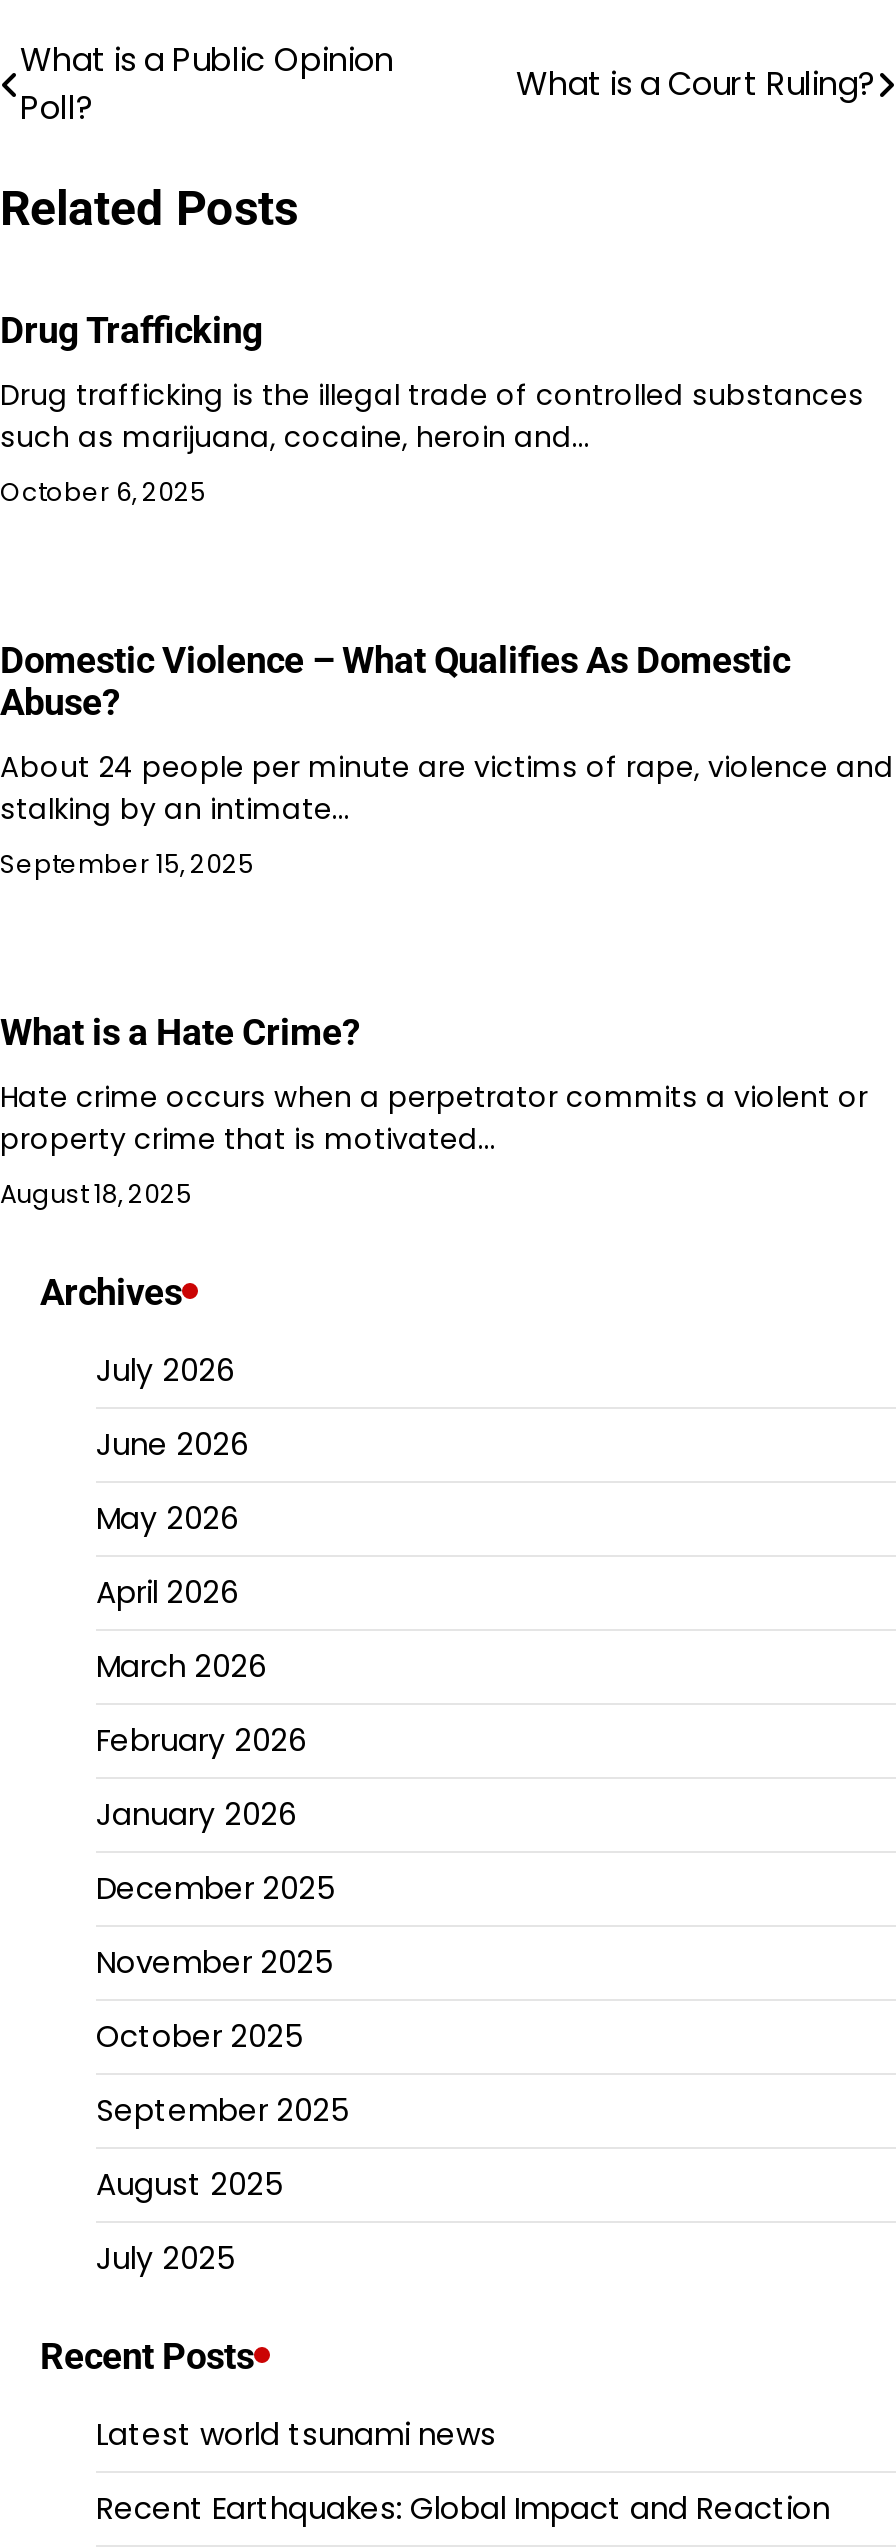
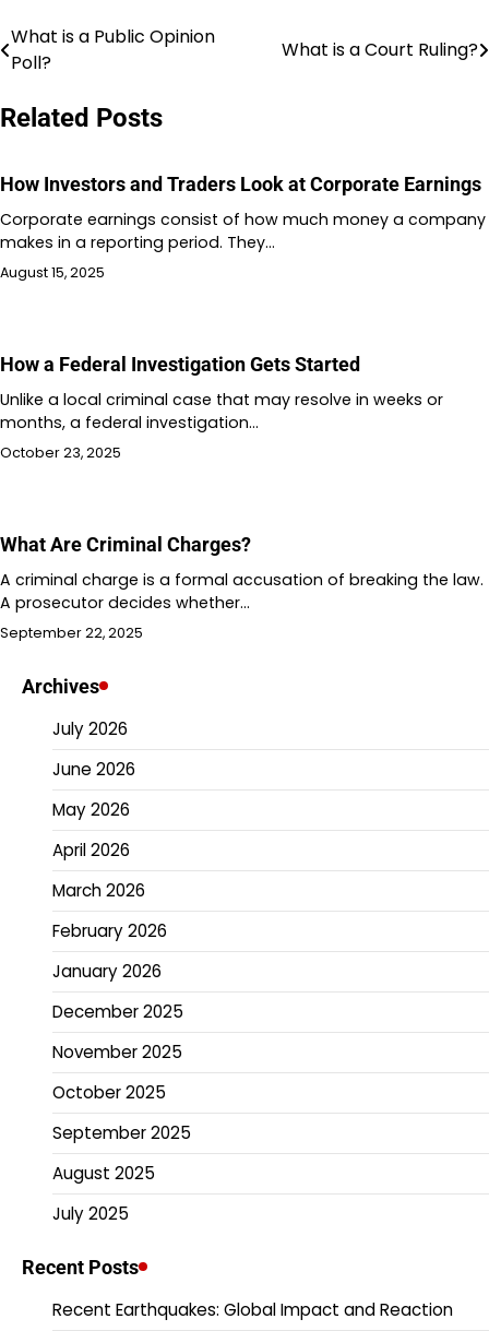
[0,309,262,351] Drug Trafficking -> [0,172,481,195] How Investors and Traders Look at Corporate Earnings
[0,375,864,509] Drug trafficking is the illegal trade of controlled substances | such as marijuana, cocaine, heroin and… | October 6, 2025 -> [0,208,486,281] Corporate earnings consist of how much money a company | makes in a reporting period. They… | August 15, 2025
[0,639,790,723] Domestic Violence – What Qualifies As Domestic | Abuse? -> [0,352,360,375] How a Federal Investigation Gets Started
[0,747,894,881] About 24 people per minute are victims of rape, violence and | stalking by an intimate… | September 15, 2025 -> [0,388,443,462] Unlike a local criminal case that may resolve in weeks or | months, a federal investigation… | October 23, 2025
[0,1011,360,1053] What is a Hate Crime? -> [0,533,251,556] What Are Criminal Charges?
[0,1077,868,1211] Hate crime occurs when a perpetrator commits a violent or | property crime that is motivated… | August 18, 2025 -> [0,569,484,642] A criminal charge is a formal accusation of breaking the law. | A prosecutor decides whether… | September 22, 2025
[96,2413,496,2455] Latest world tsunami news -> none

